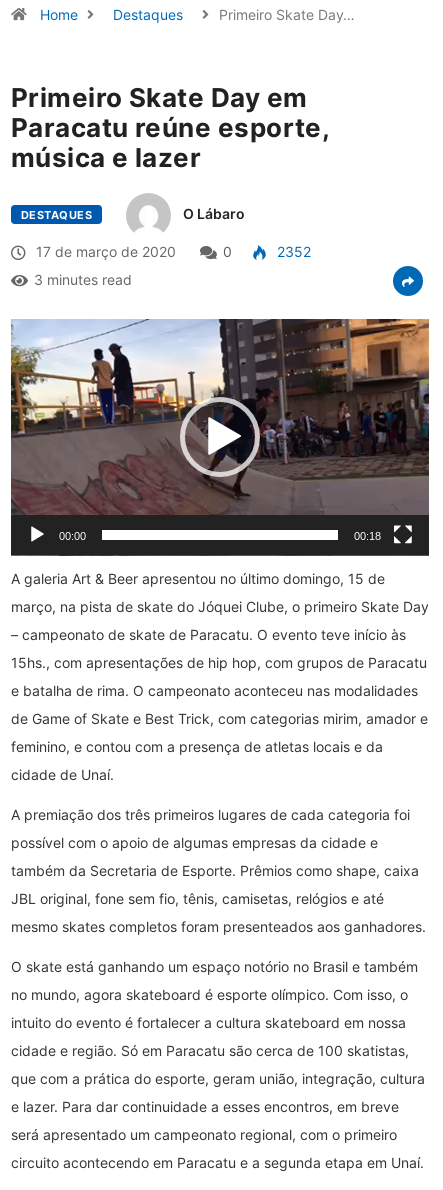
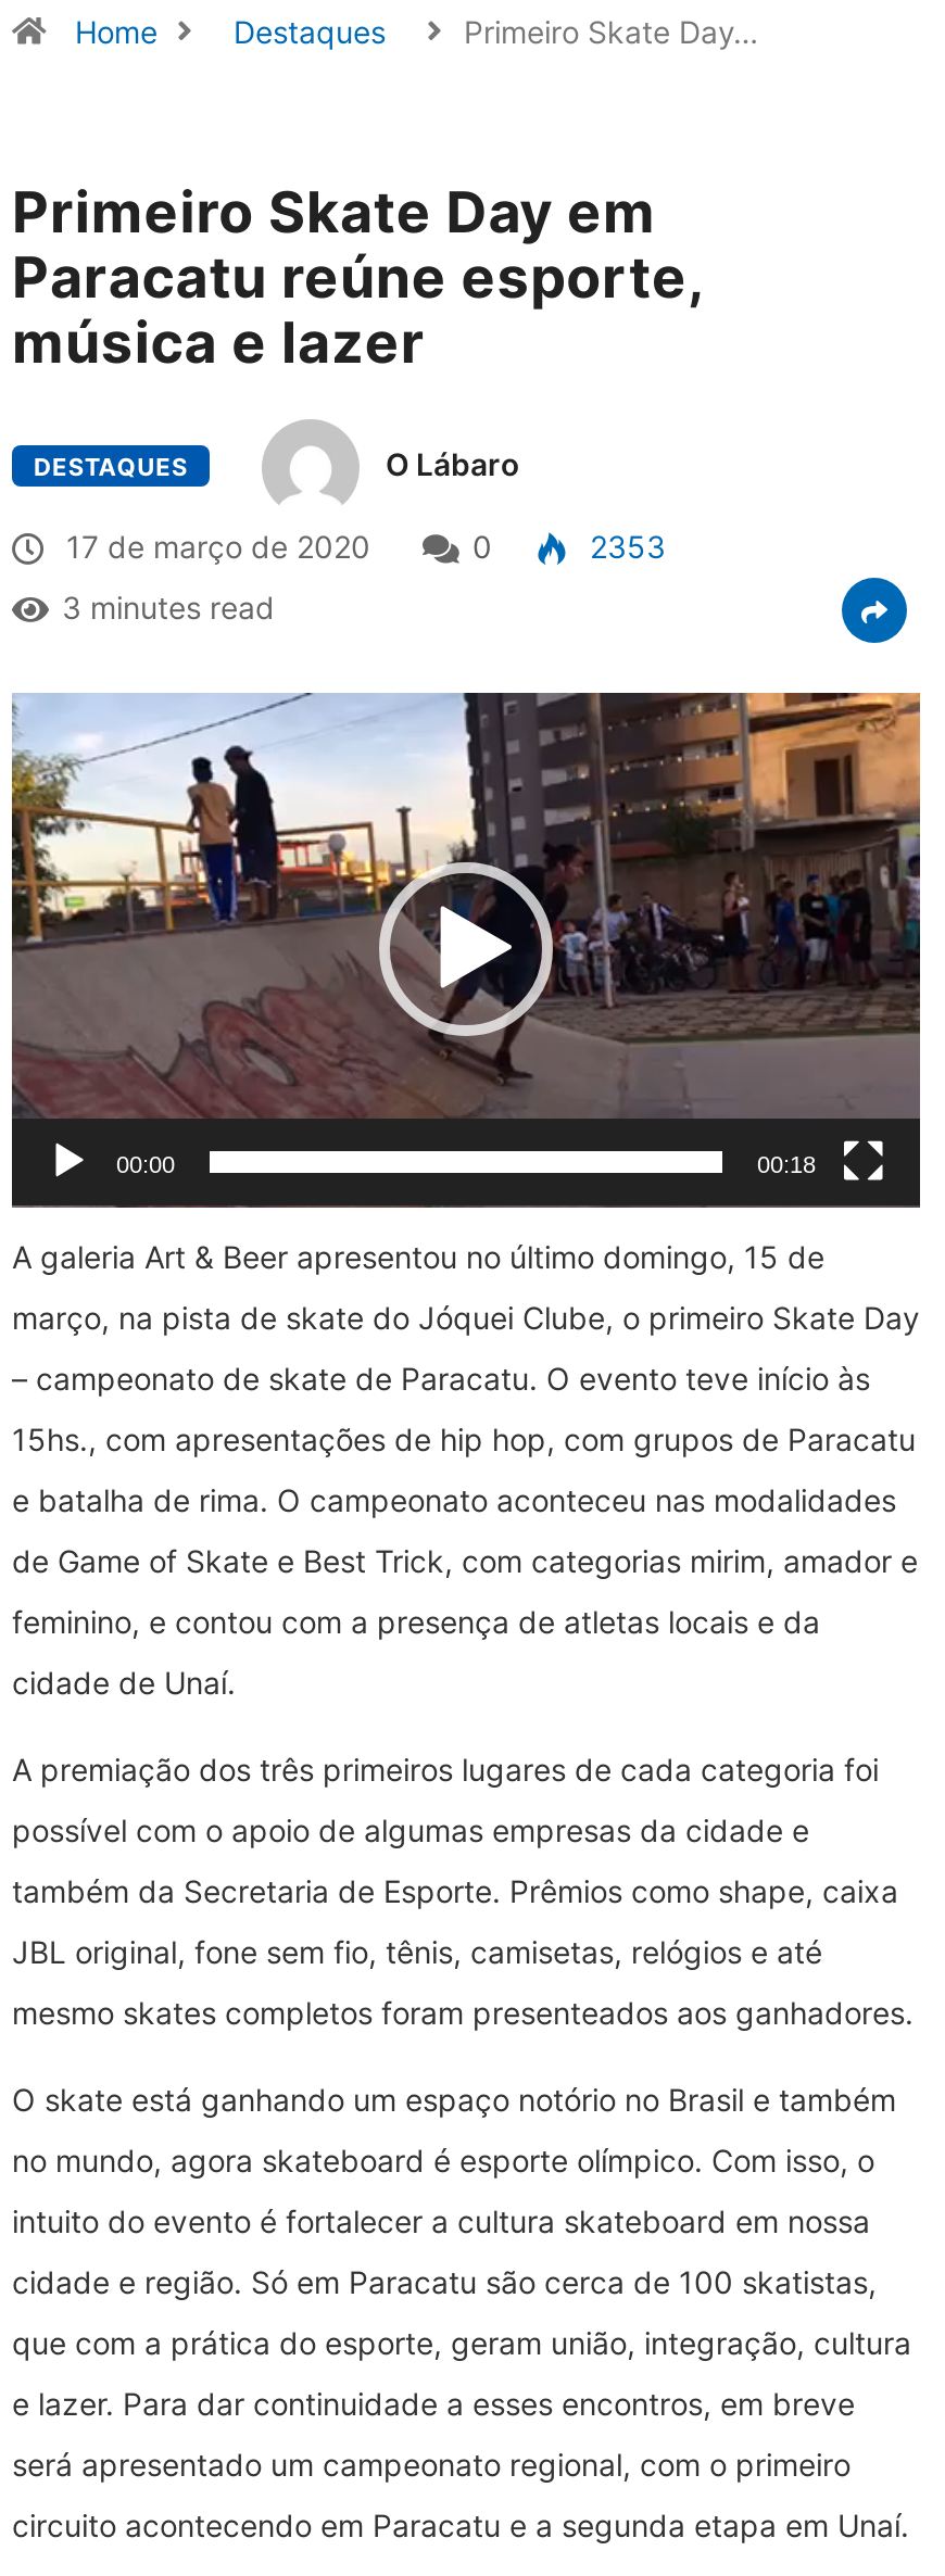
[273,242,311,259] 2352 -> [581,527,666,564] 2353

